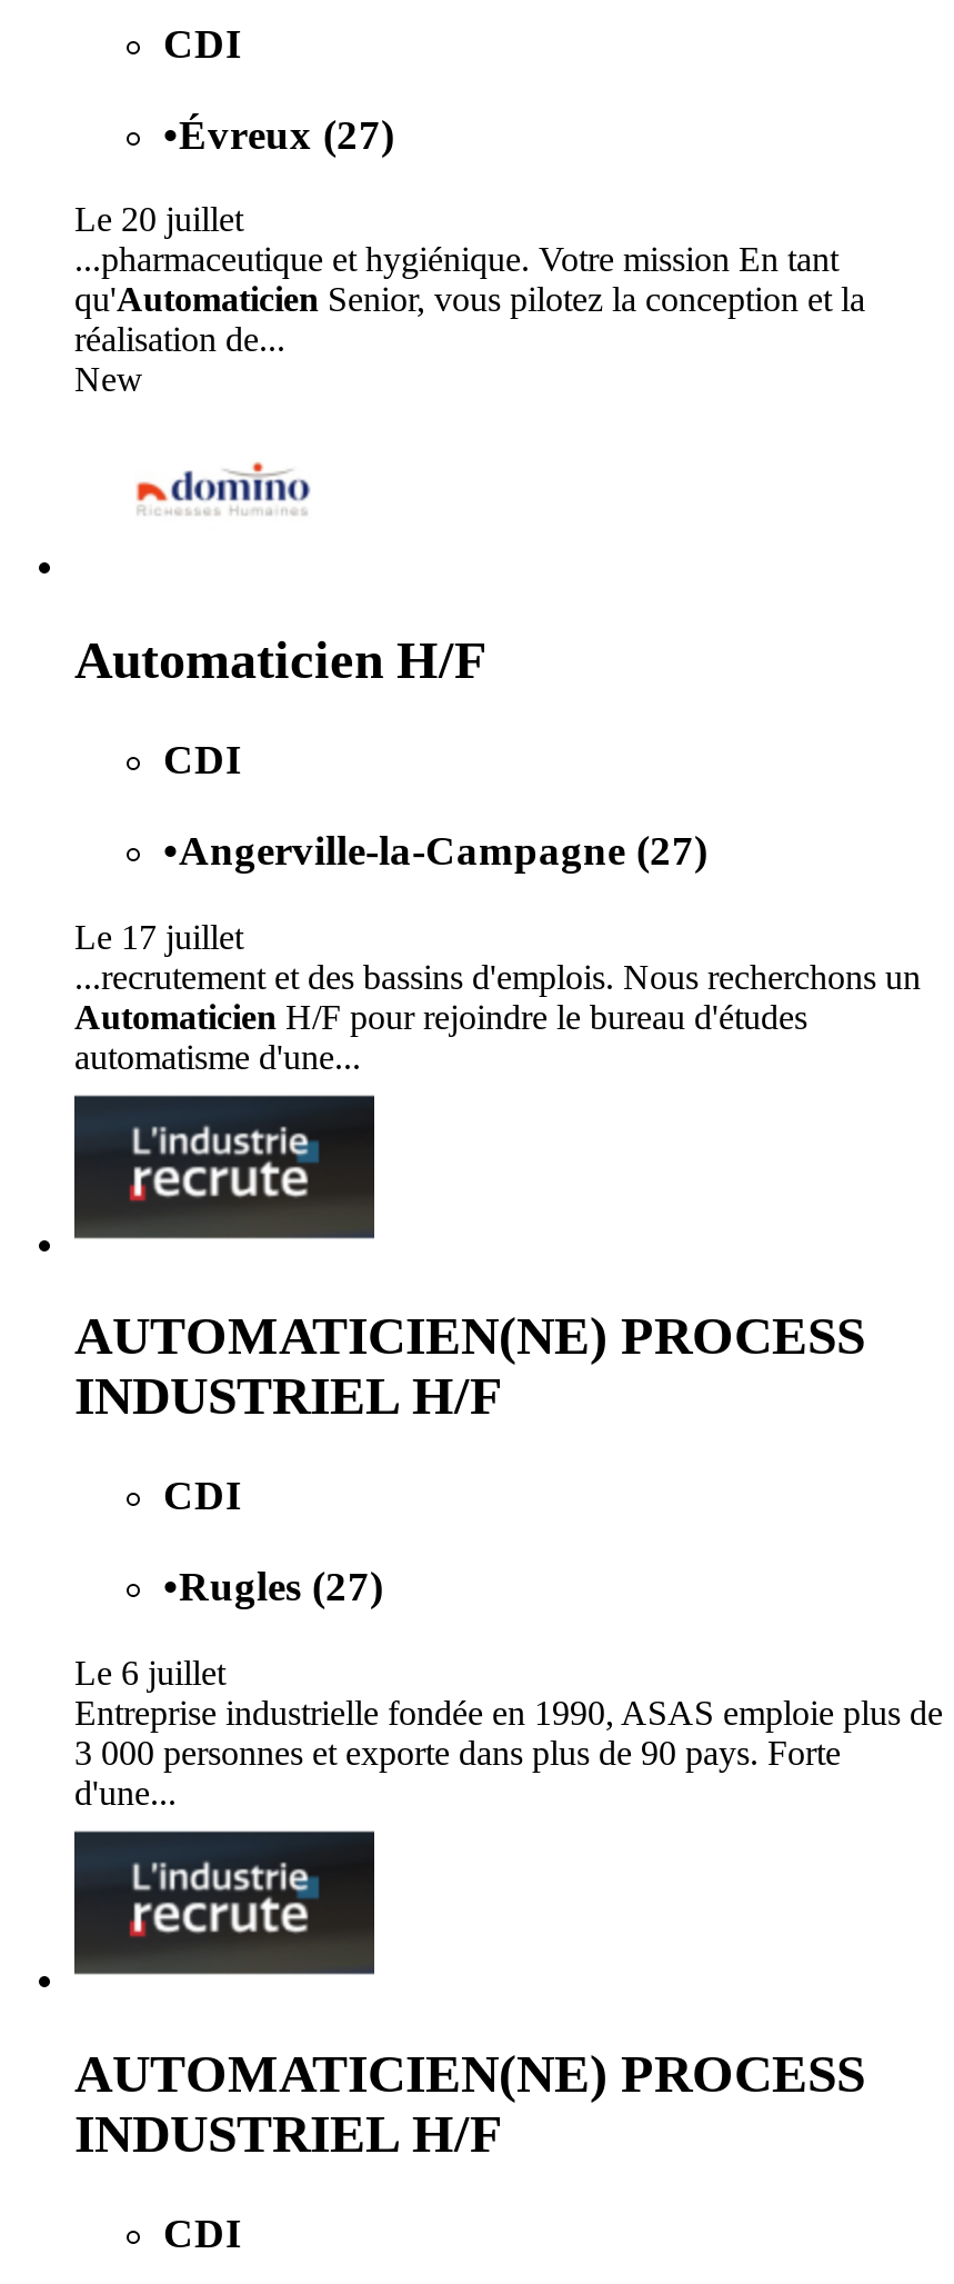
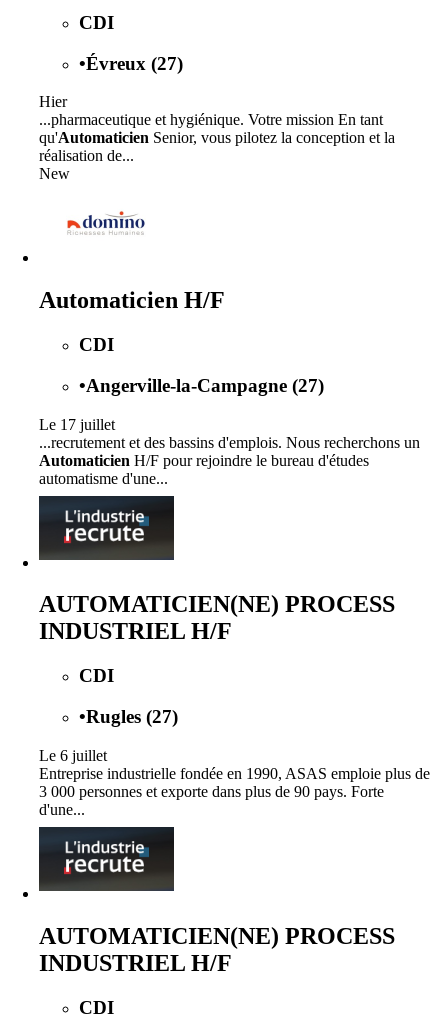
[74,201,243,239] Le 20 juillet -> [39,93,67,110] Hier

